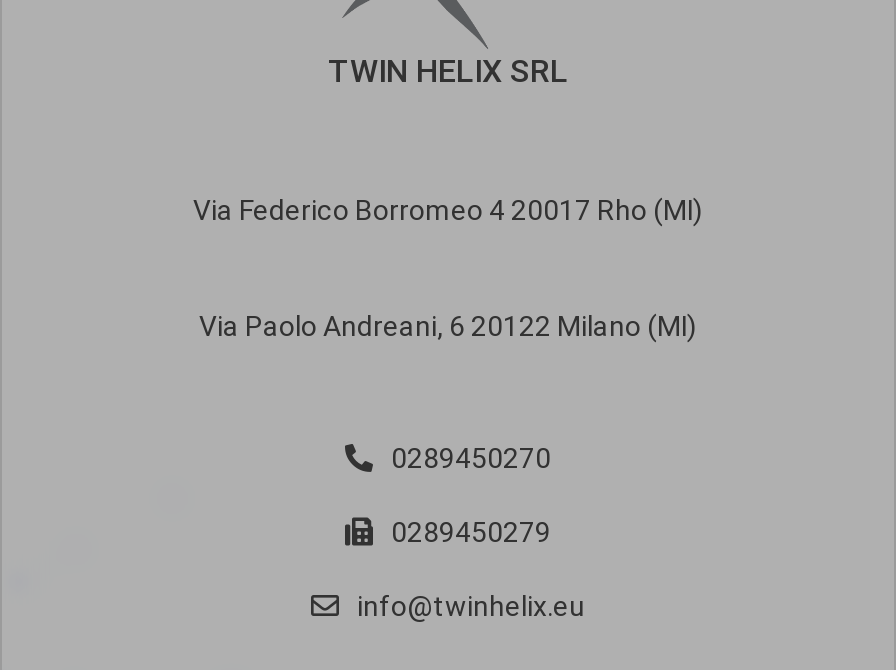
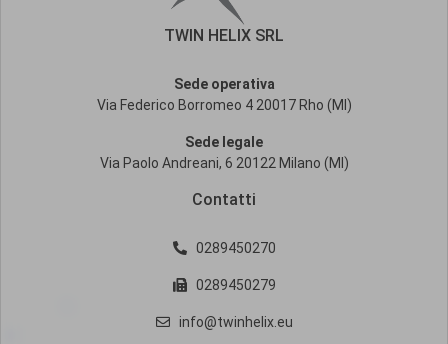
none -> [173,76,274,92] Sede operativa
none -> [185,134,263,150] Sede legale
none -> [192,190,256,209] Contatti

